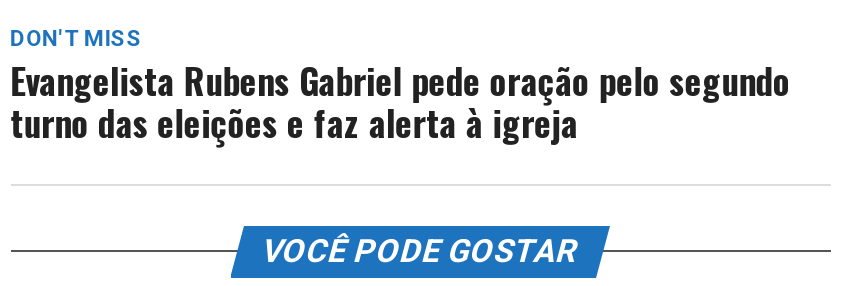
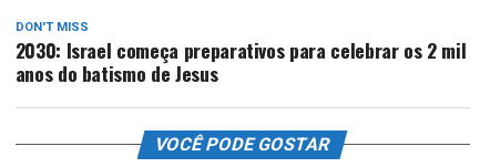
[10,54,790,148] Evangelista Rubens Gabriel pede oração pelo segundo | turno das eleições e faz alerta à igreja -> [15,35,466,87] 2030: Israel começa preparativos para celebrar os 2 mil | anos do batismo de Jesus

